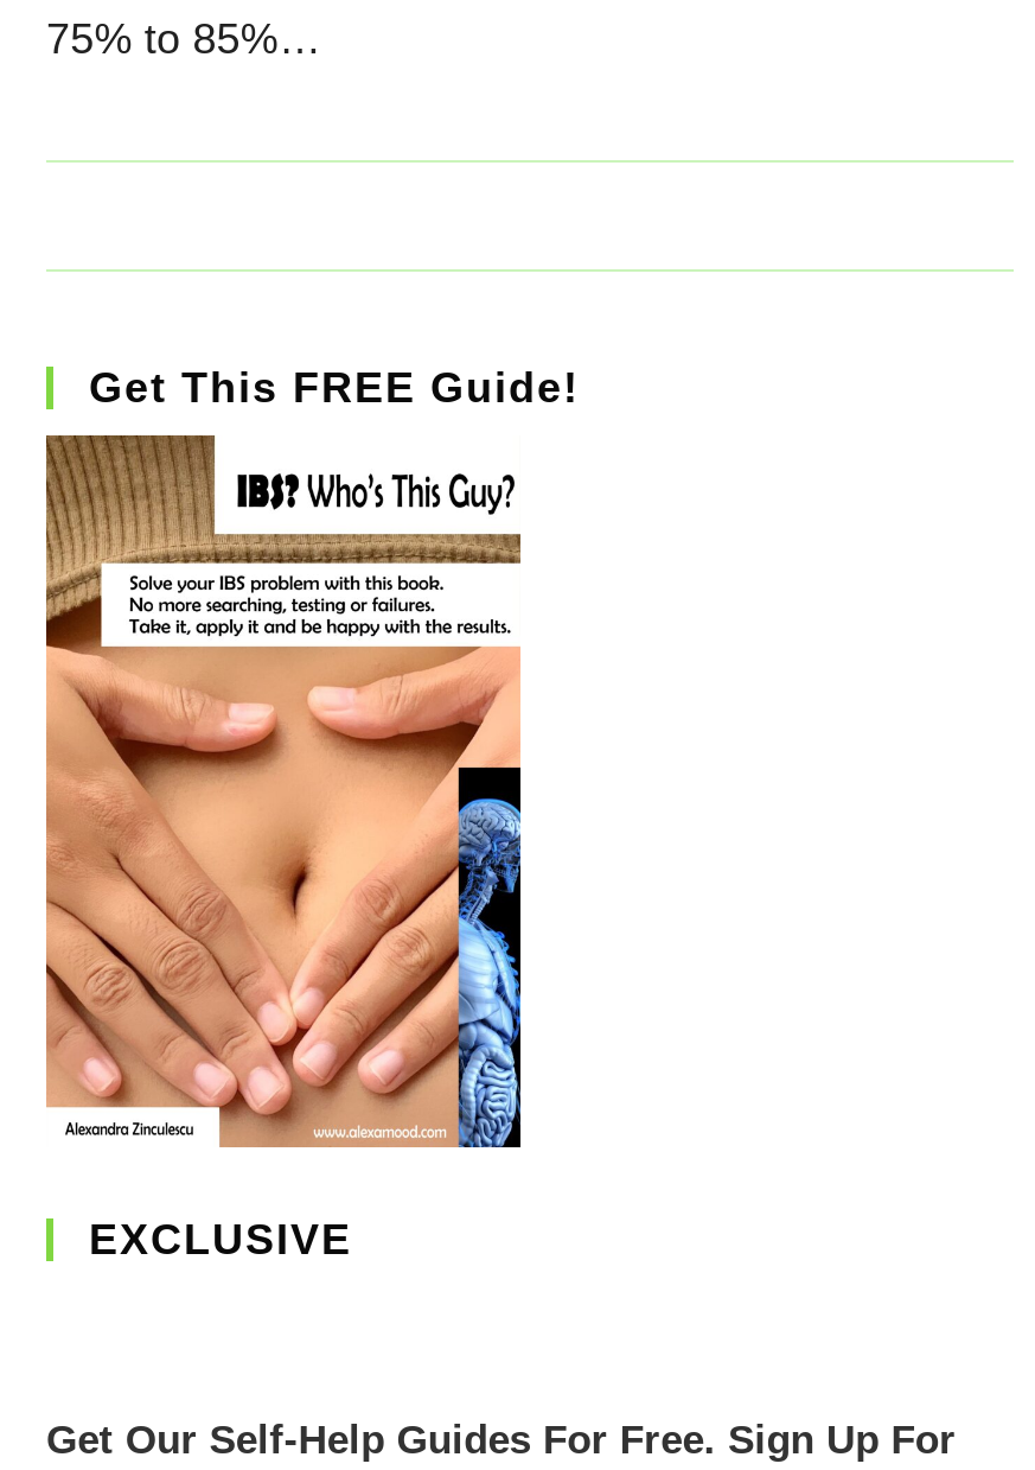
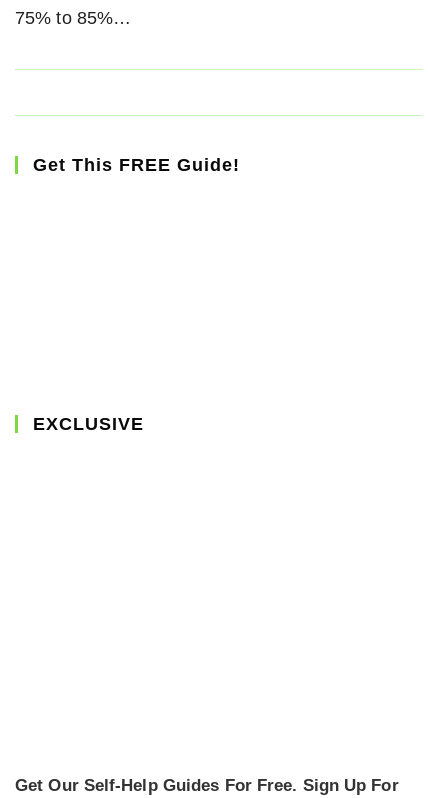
[44,433,523,1150] [image] -> none
moved [89,1216,352,1263] -> [33,414,144,434]: EXCLUSIVE

